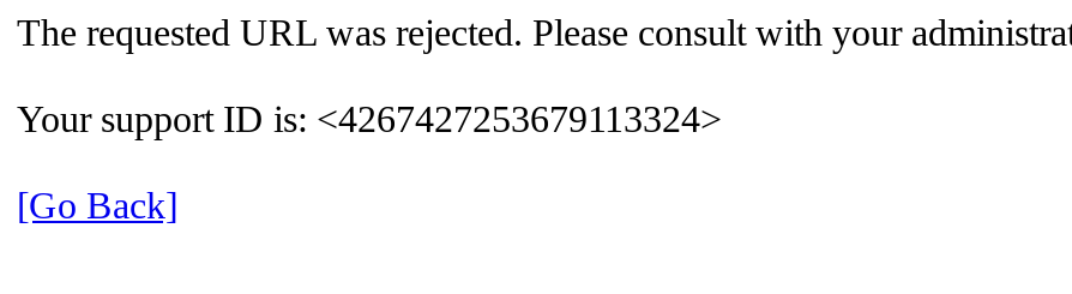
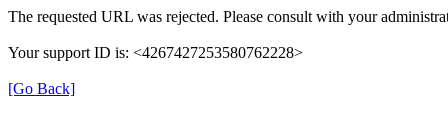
[17,98,722,139] Your support ID is: <4267427253679113324> -> [8,44,303,61] Your support ID is: <4267427253580762228>

